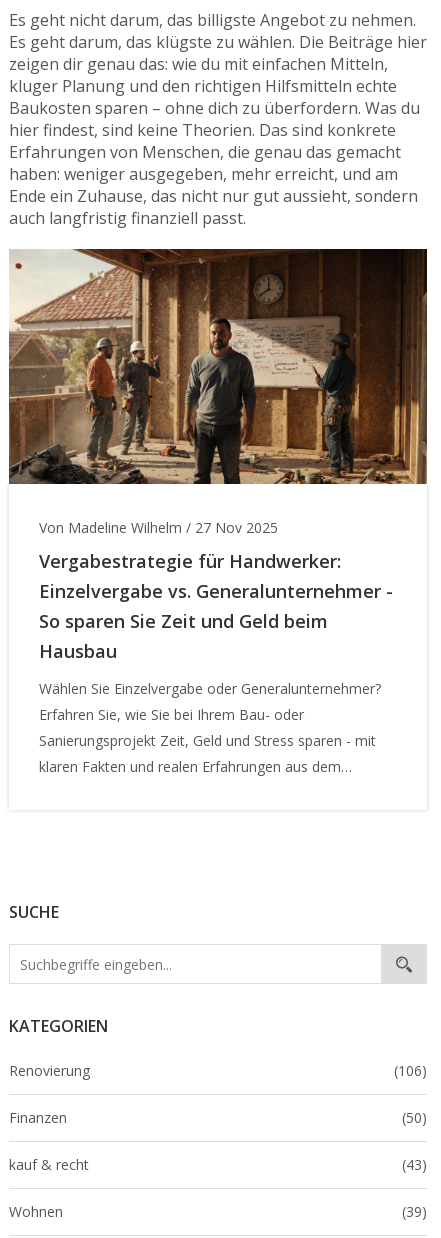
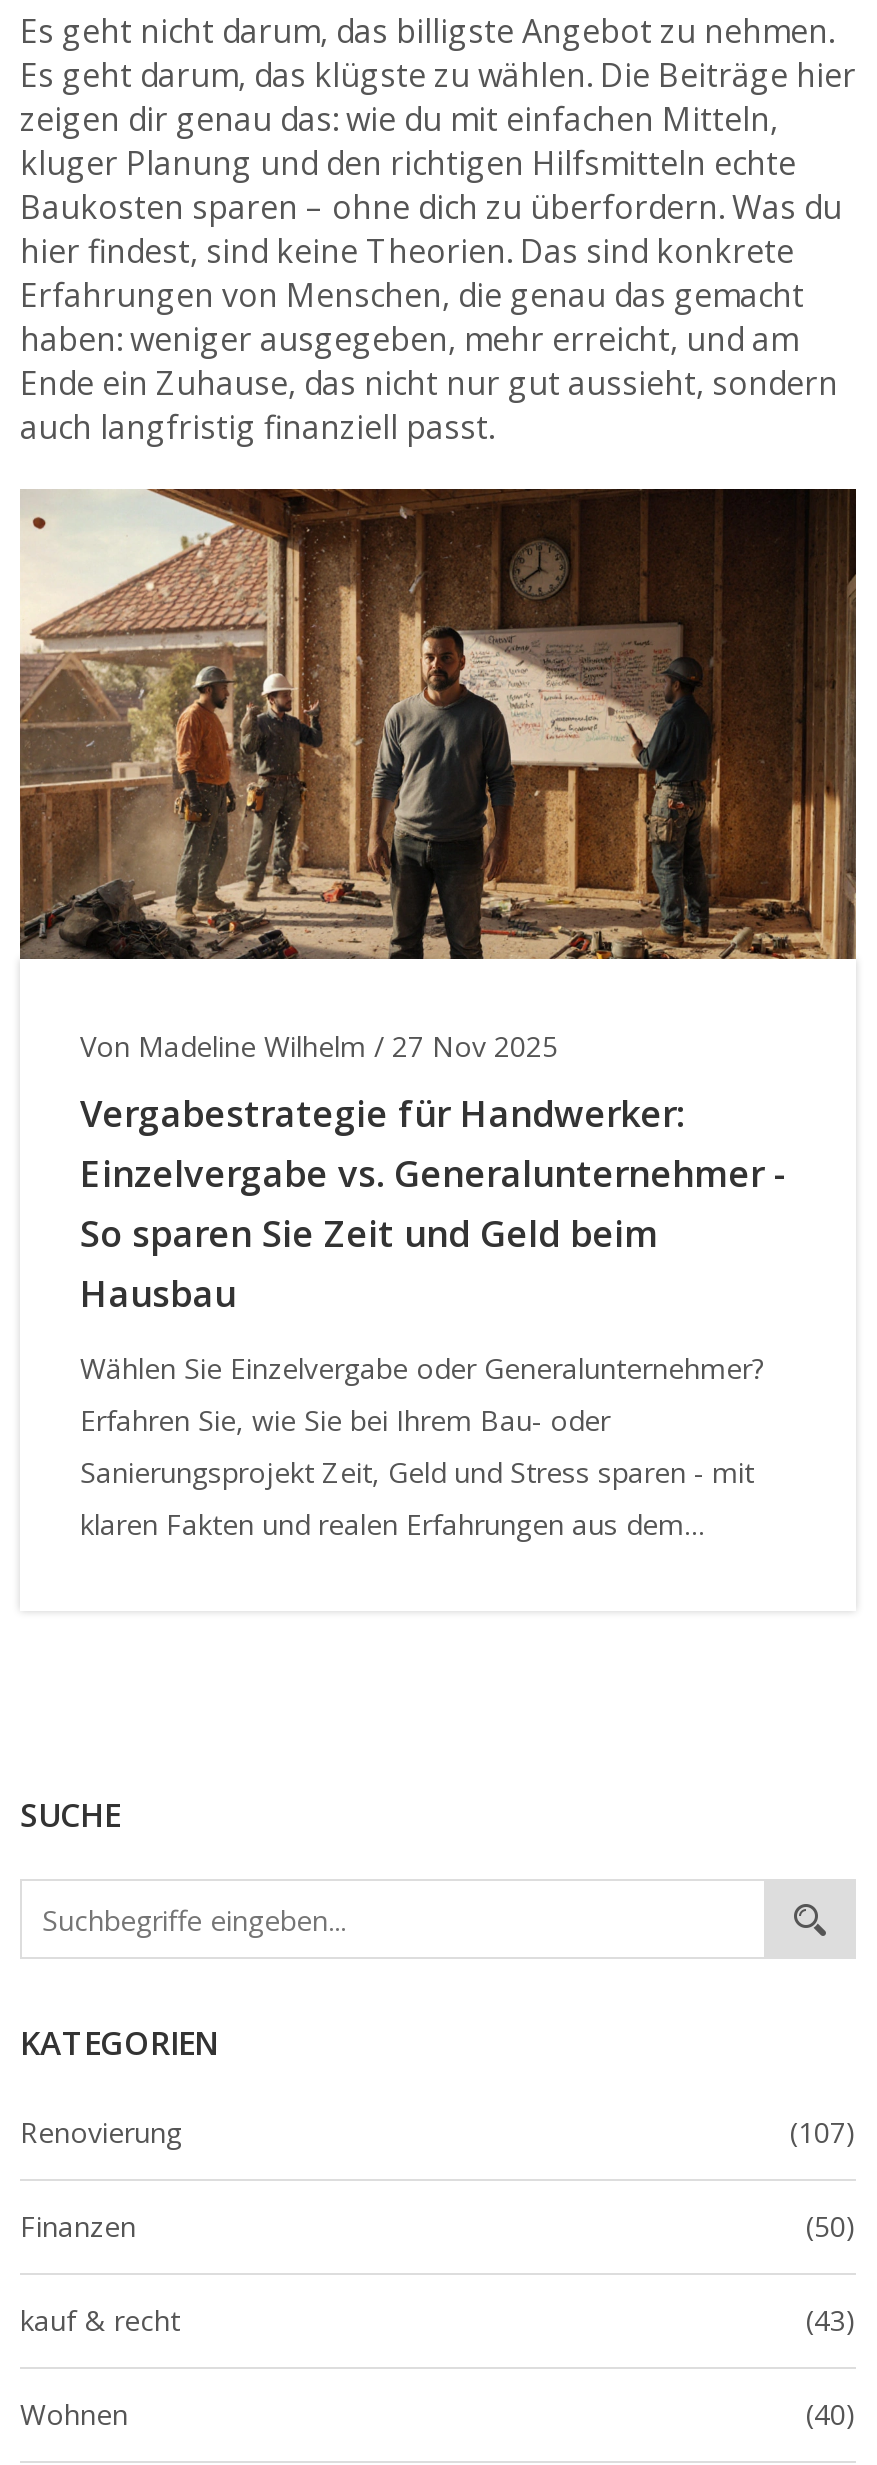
[394,1061,427,1080] (106) -> [790,2113,856,2151] (107)
[402,1202,427,1221] (39) -> [806,2395,856,2433] (40)

